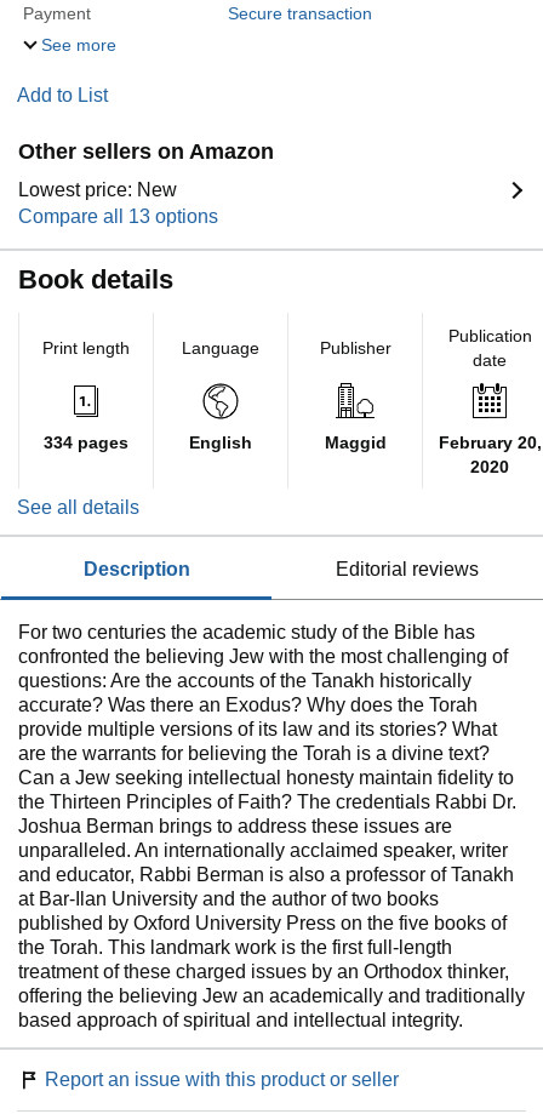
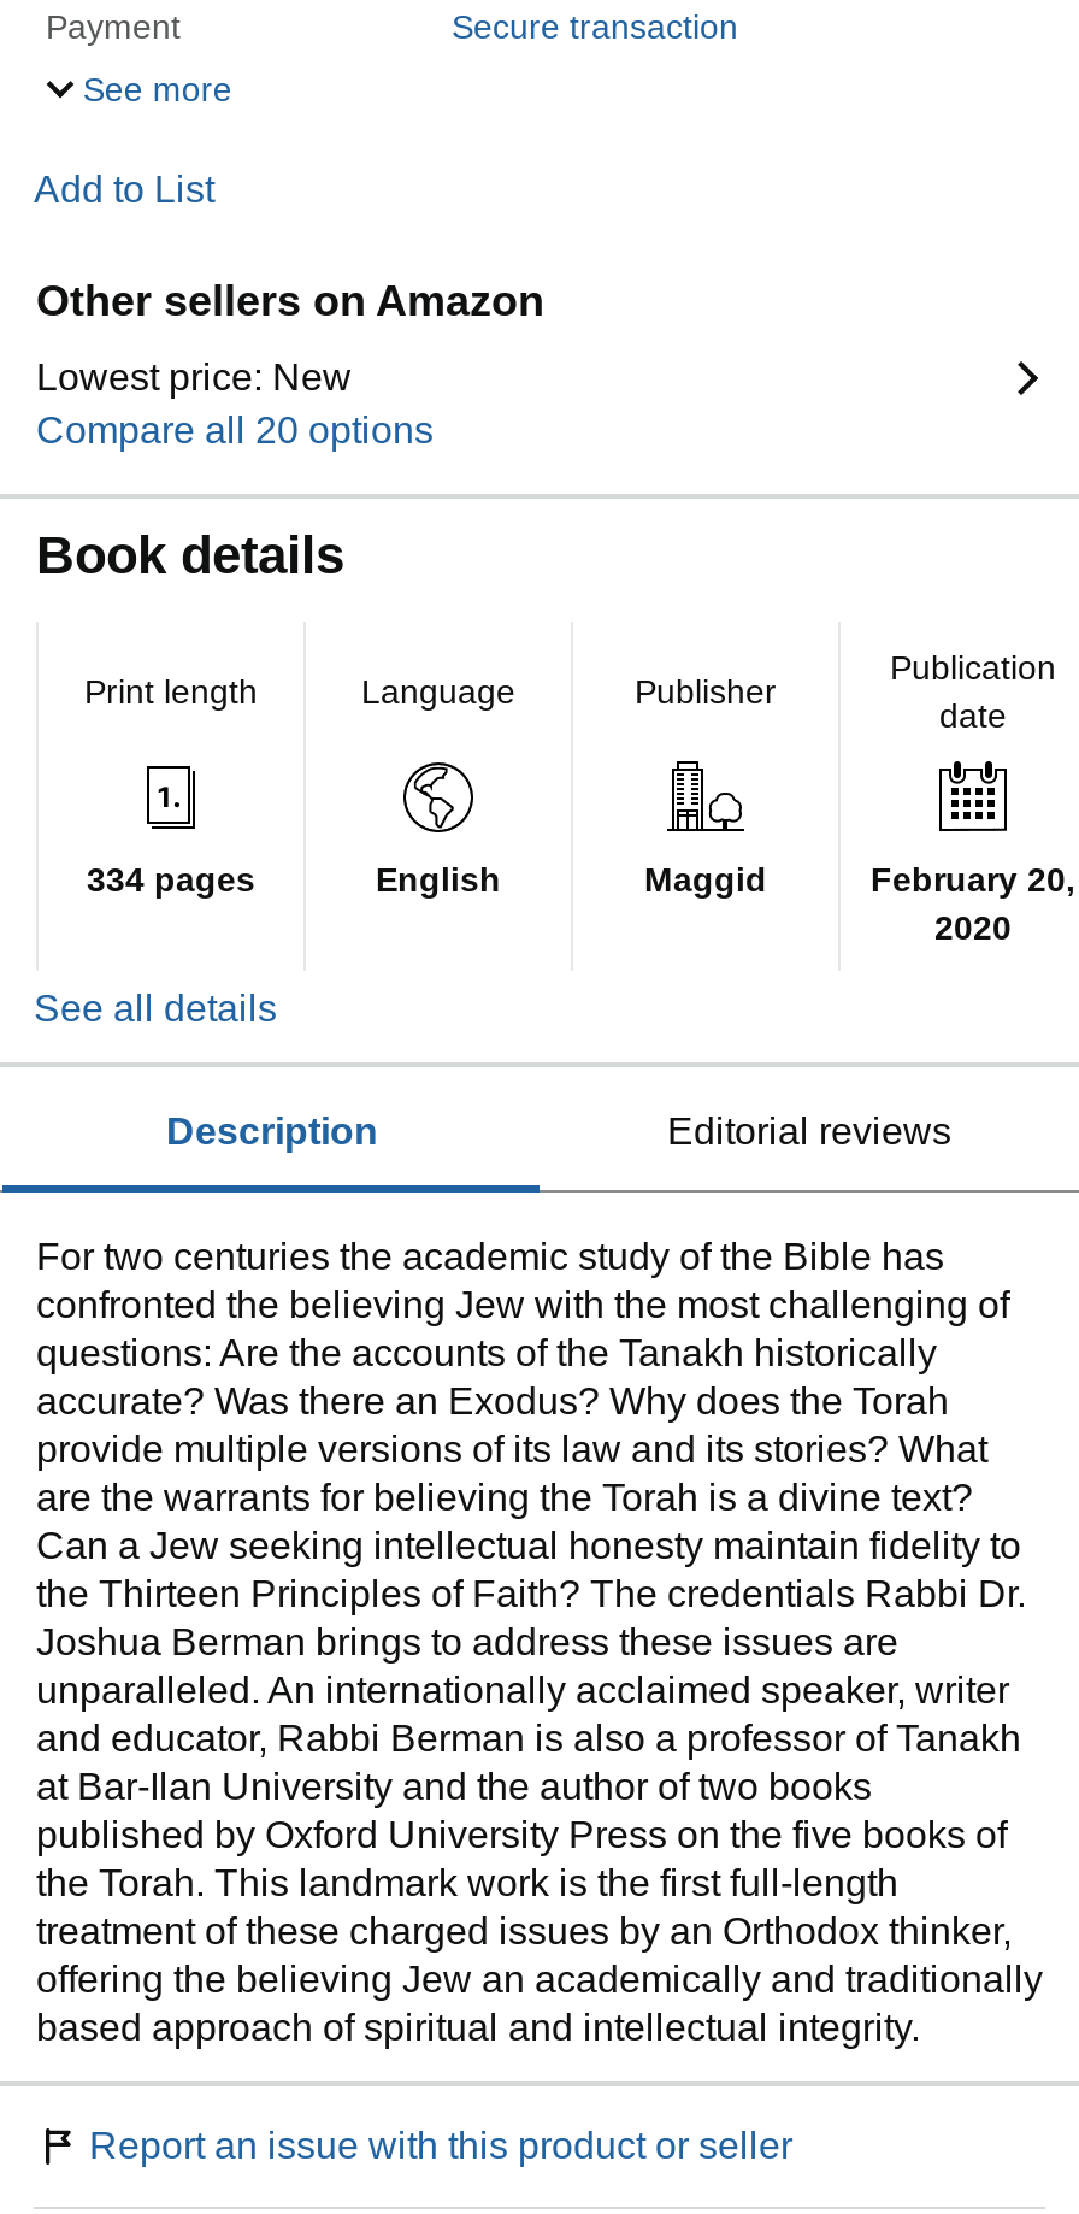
[18,206,218,227] Compare all 13 options -> [36,410,434,451] Compare all 20 options

